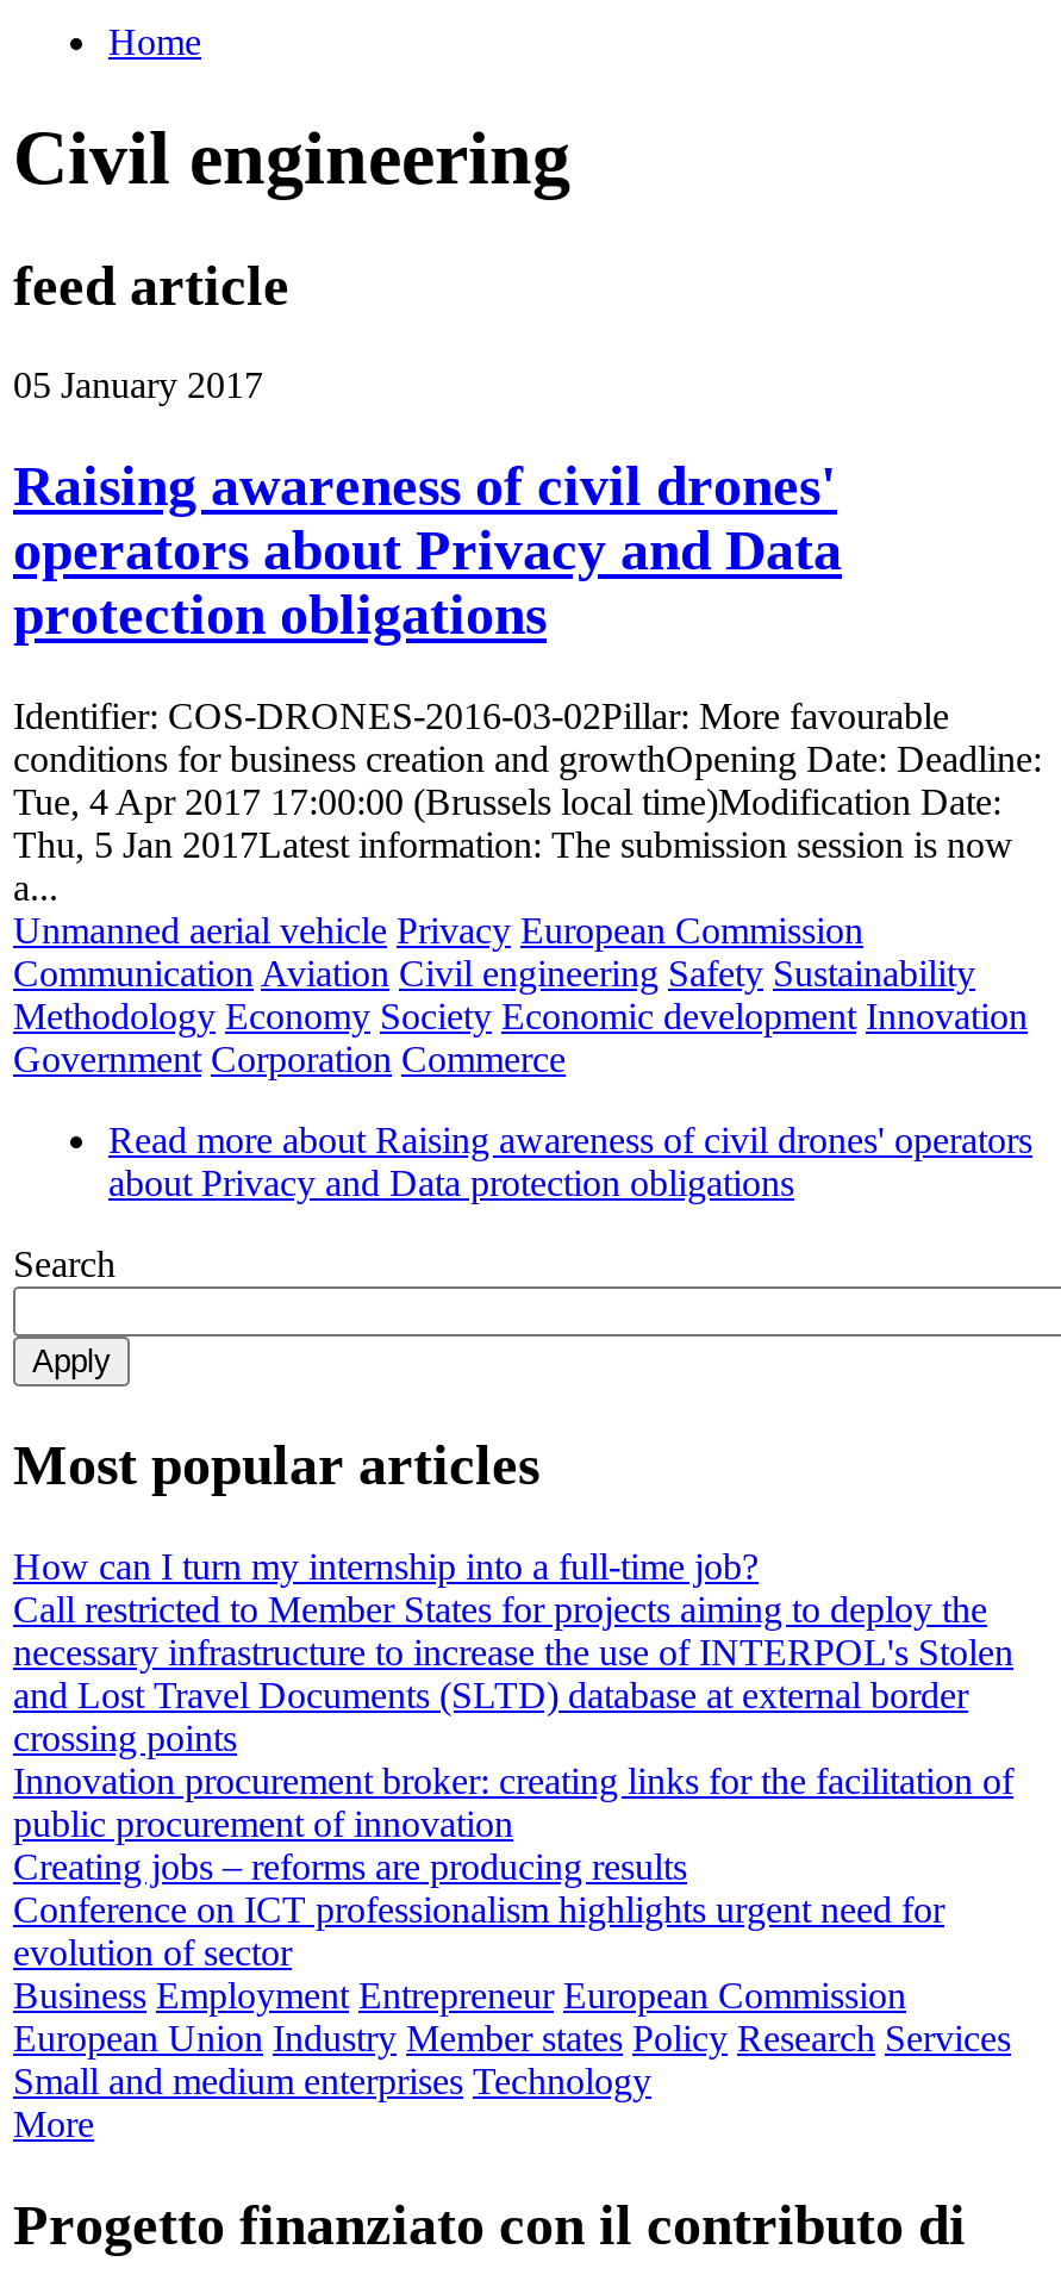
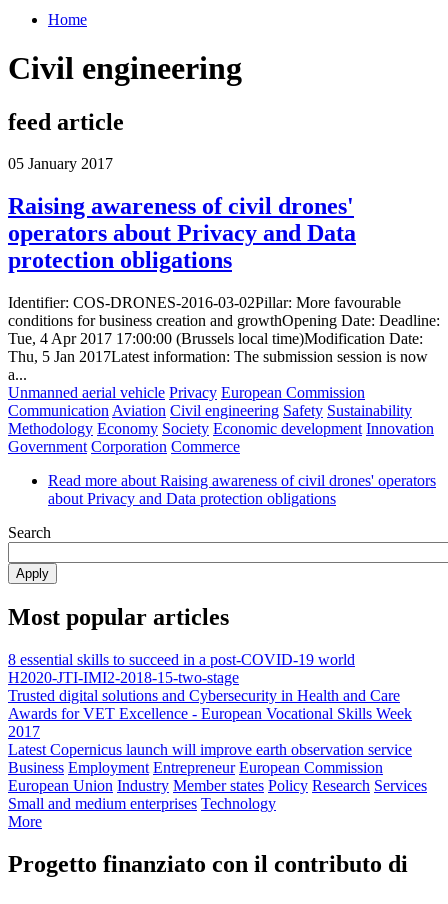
[13,1546,1013,1973] How can I turn my internship into a full-time job? | Call restricted to Member States for projects aiming to deploy the | necessary infrastructure to increase the use of INTERPOL's Stolen | and Lost Travel Documents (SLTD) database at external border | crossing points | Innovation procurement broker: creating links for the facilitation of | public procurement of innovation | Creating jobs – reforms are producing results | Conference on ICT professionalism highlights urgent need for | evolution of sector -> [8,651,412,758] 8 essential skills to succeed in a post-COVID-19 world | H2020-JTI-IMI2-2018-15-two-stage | Trusted digital solutions and Cybersecurity in Health and Care | Awards for VET Excellence - European Vocational Skills Week | 2017 | Latest Copernicus launch will improve earth observation service

